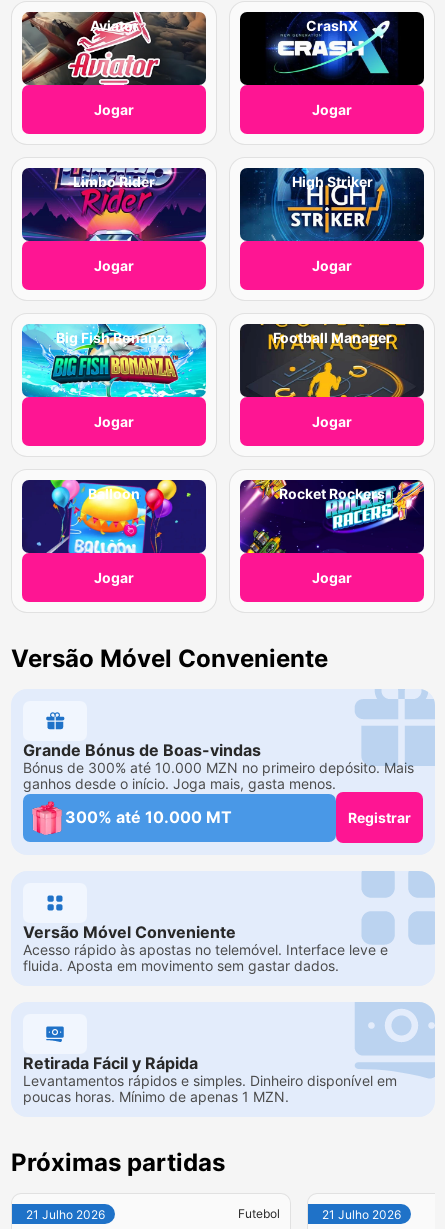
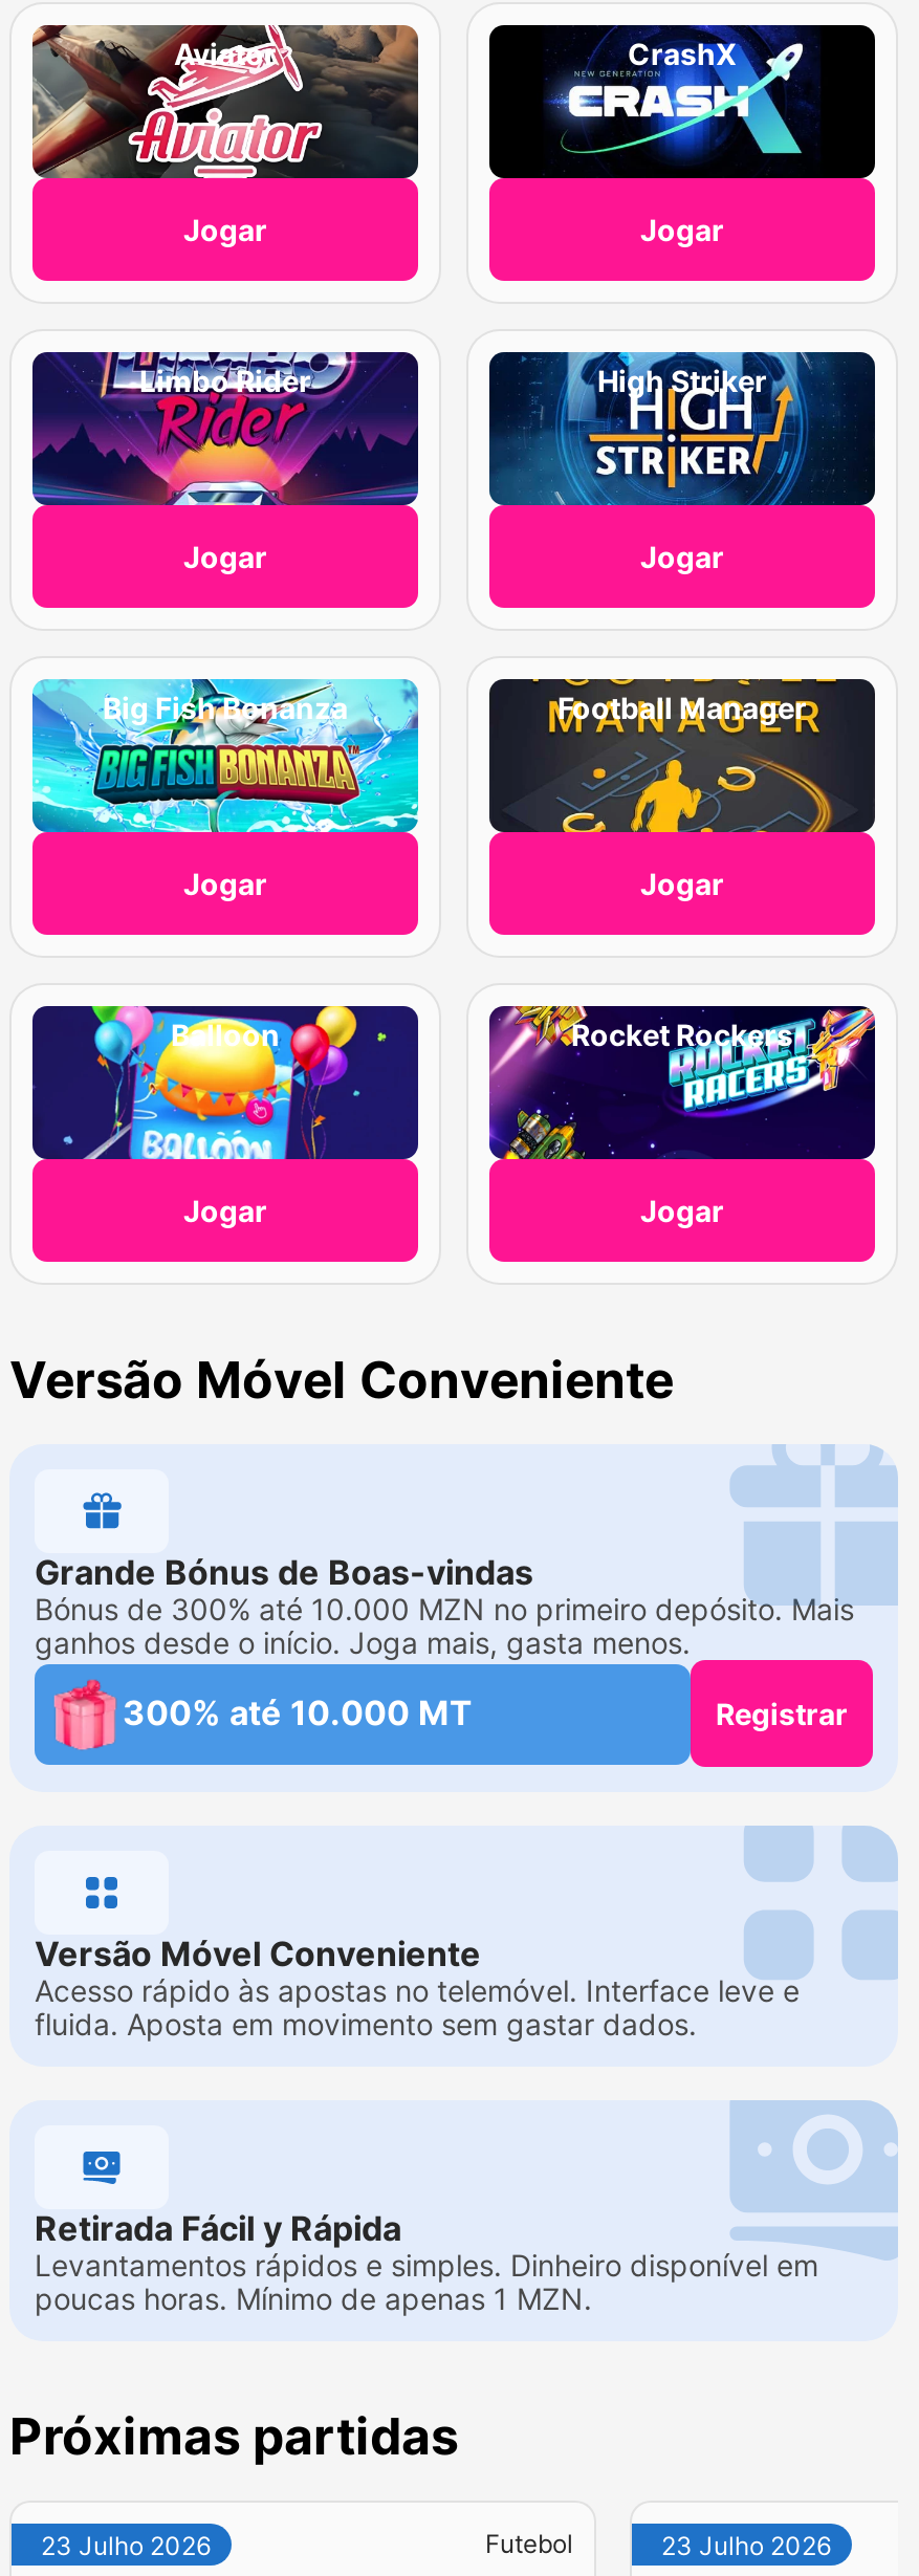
[26,1207,105,1222] 21 Julho 2026 -> [41,2530,211,2561] 23 Julho 2026
[322,1207,401,1222] 21 Julho 2026 -> [661,2530,831,2561] 23 Julho 2026

